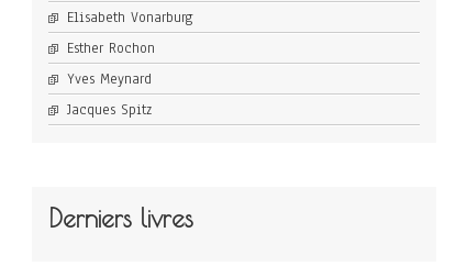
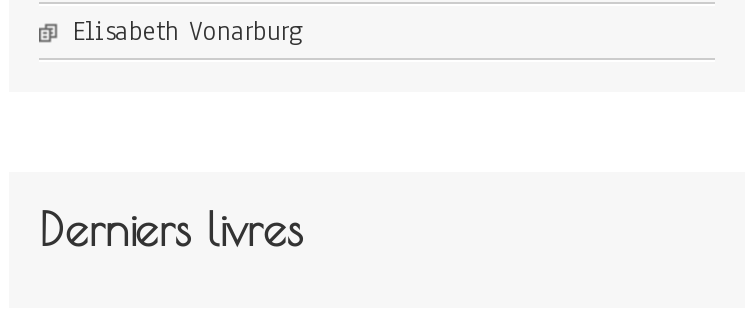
[67,39,155,120] Esther Rochon | Yves Meynard | Jacques Spitz -> none

